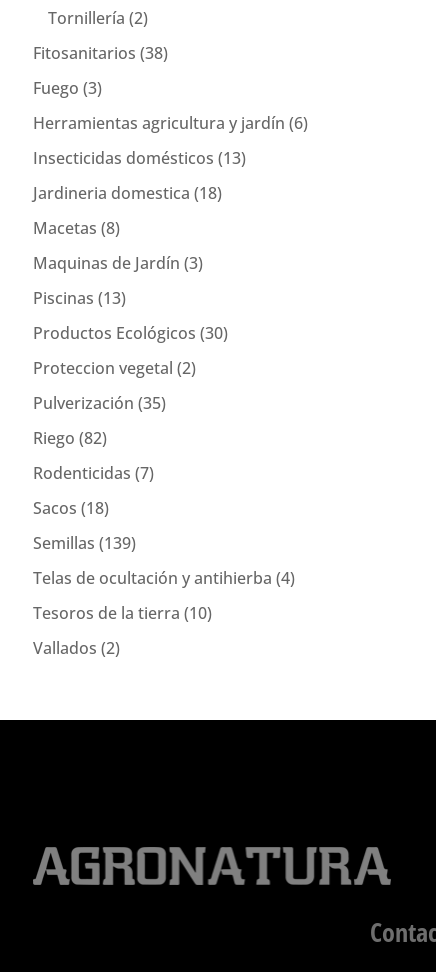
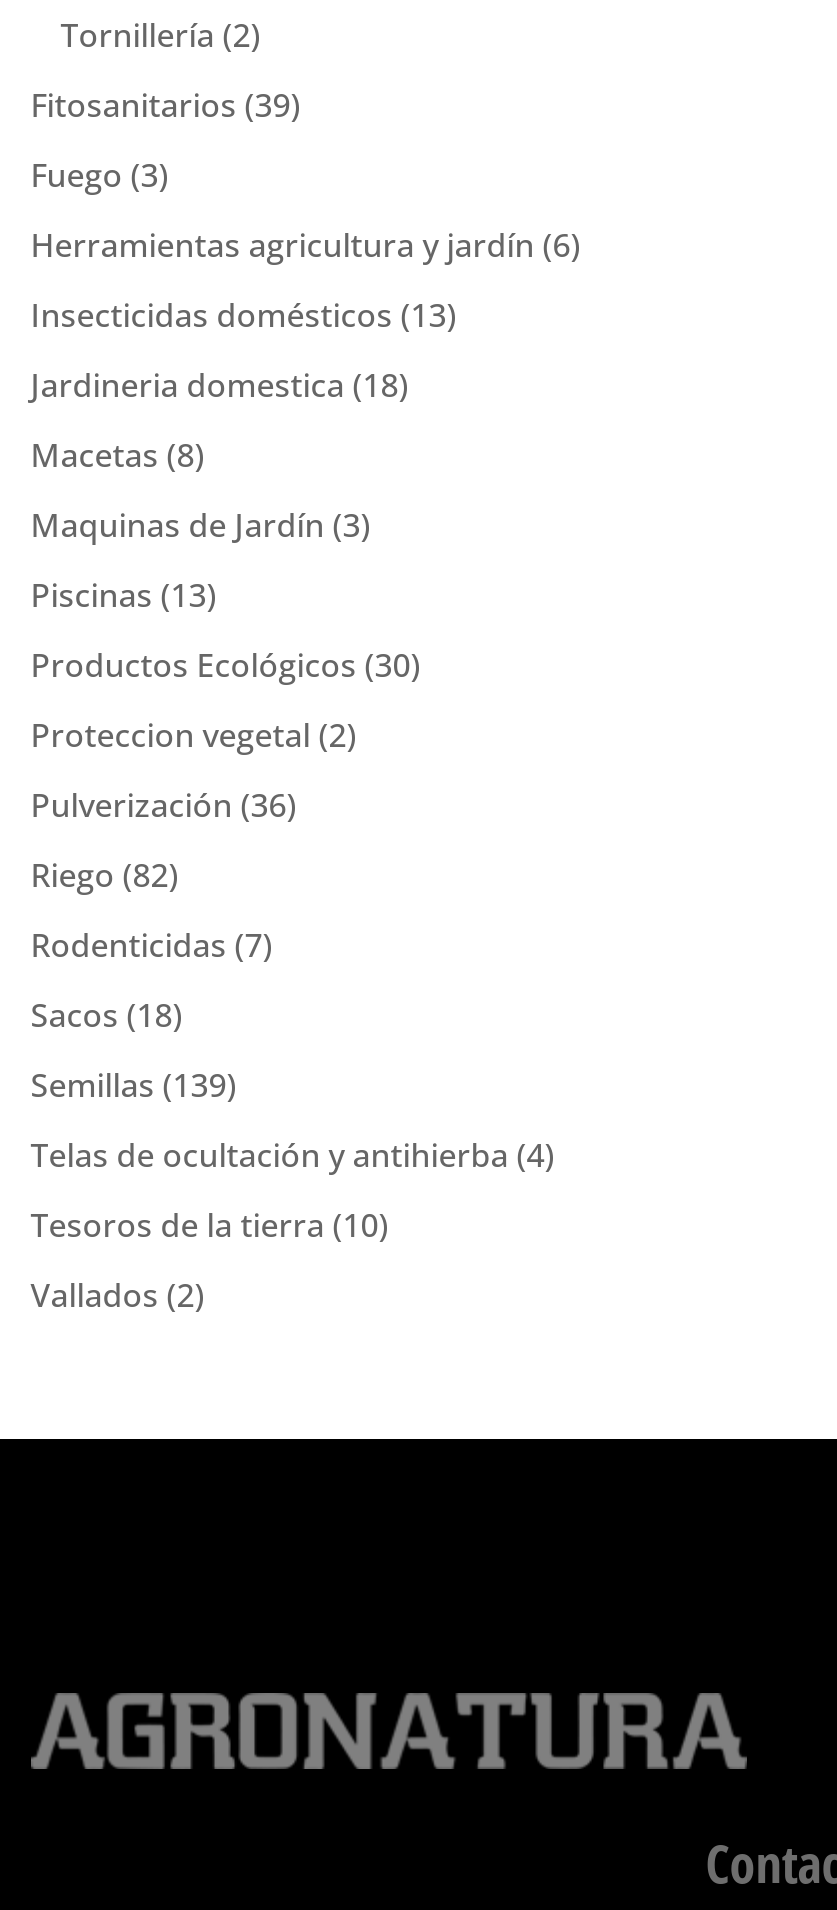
[33,42,168,64] Fitosanitarios (38) -> [31,83,301,127] Fitosanitarios (39)
[33,392,166,414] Pulverización (35) -> [31,783,297,827] Pulverización (36)

